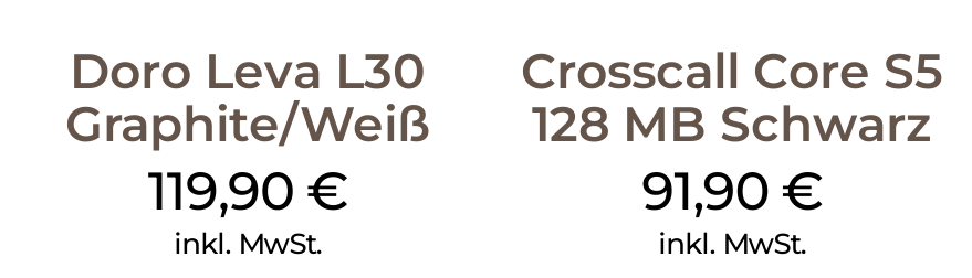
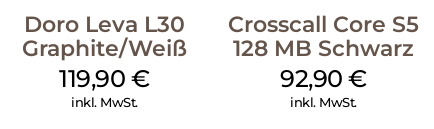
[642,159,822,223] 91,90 € -> [280,64,367,93] 92,90 €

